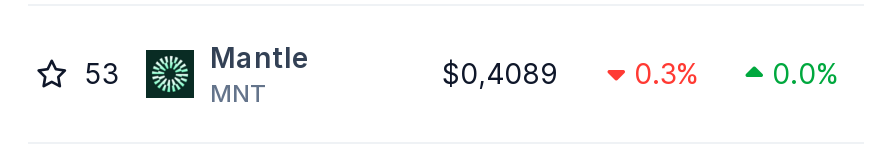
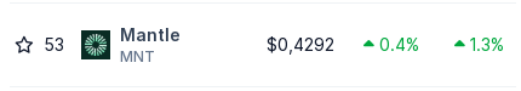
[442,56,558,90] $0,4089 -> [267,34,334,55] $0,4292
[634,56,698,90] 0.3% -> [379,34,419,55] 0.4%
[772,56,838,90] 0.0% -> [470,34,504,55] 1.3%

